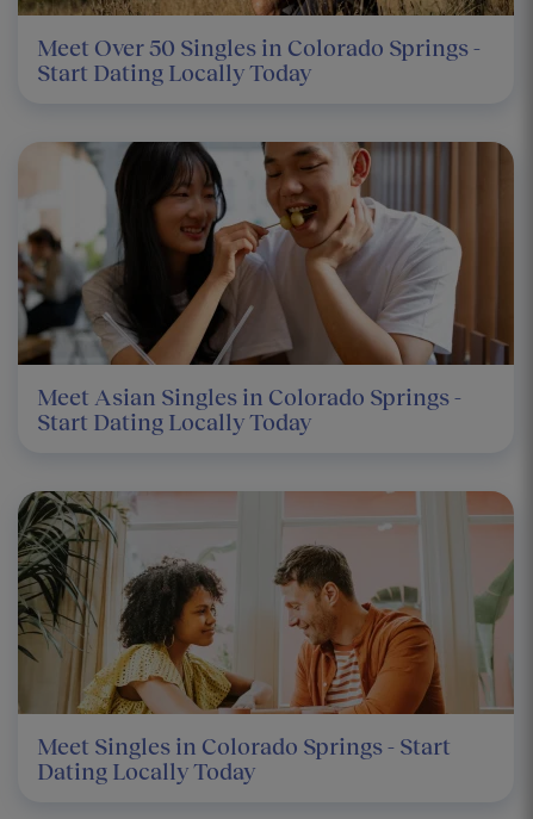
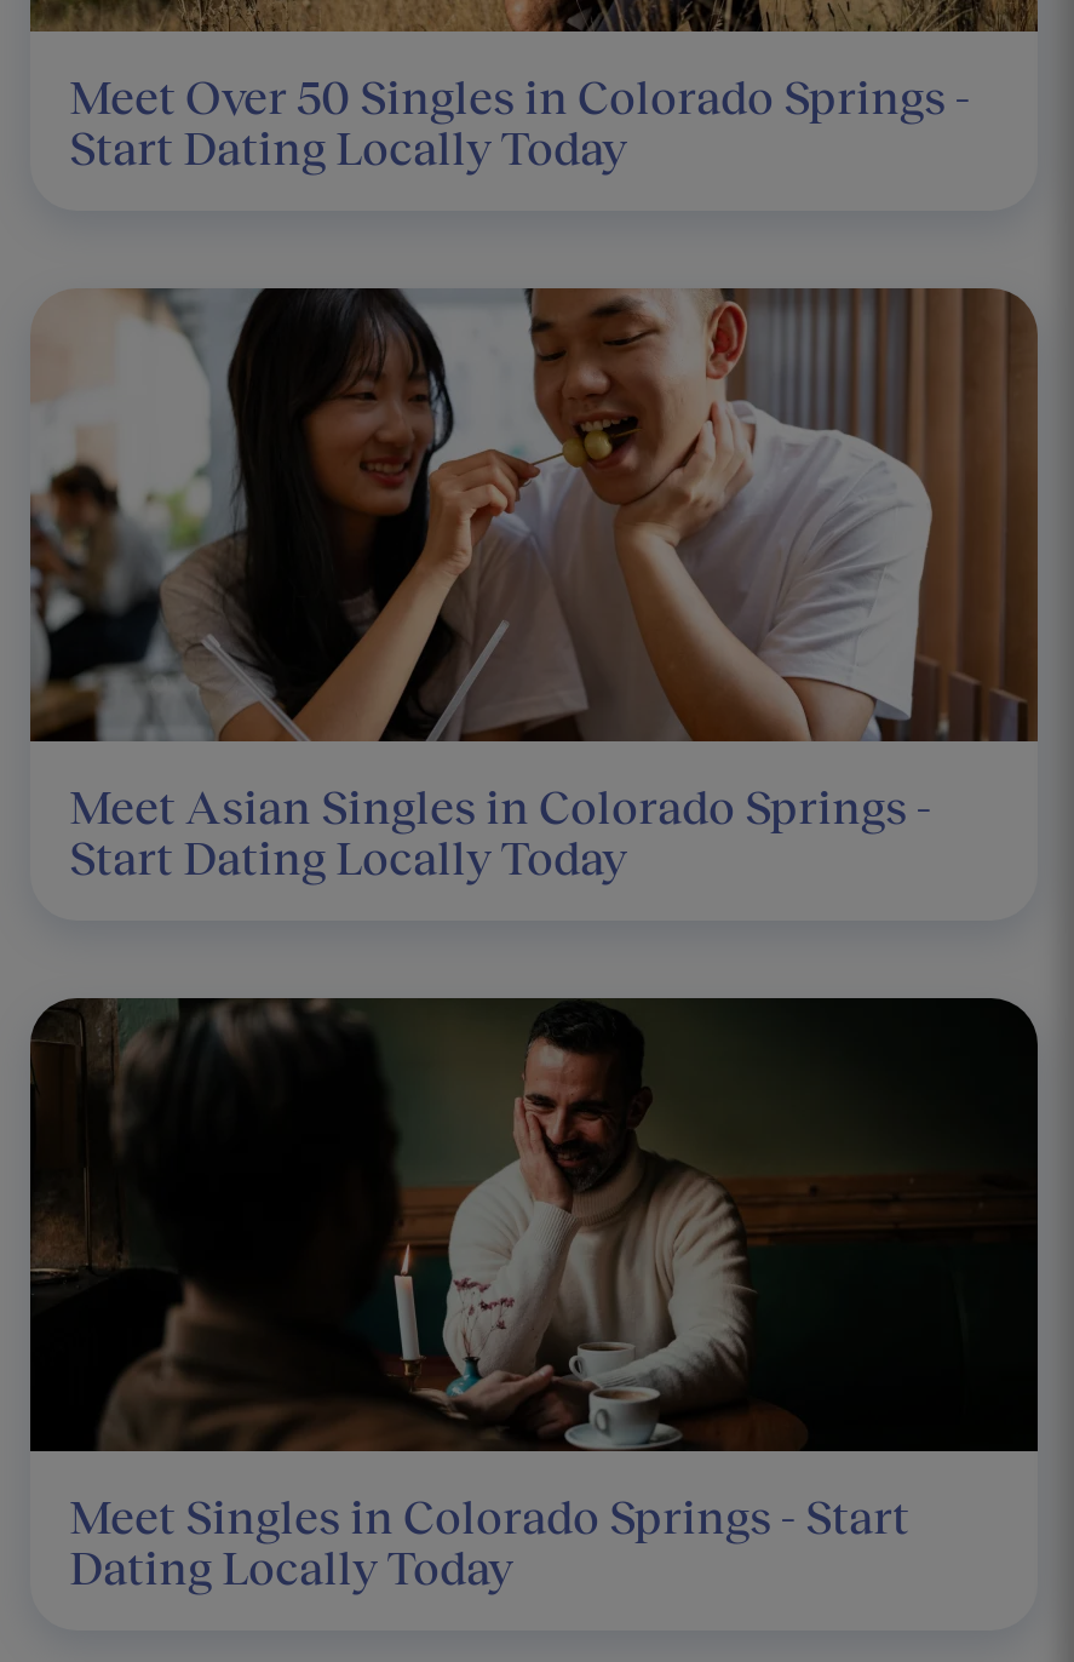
[17,491,514,715] [image] -> [28,996,1040,1454] [image]

